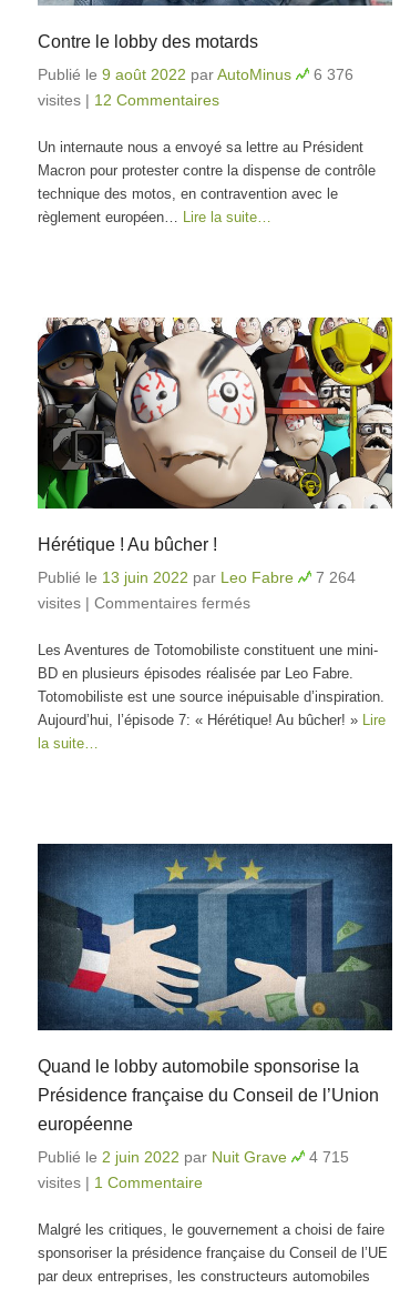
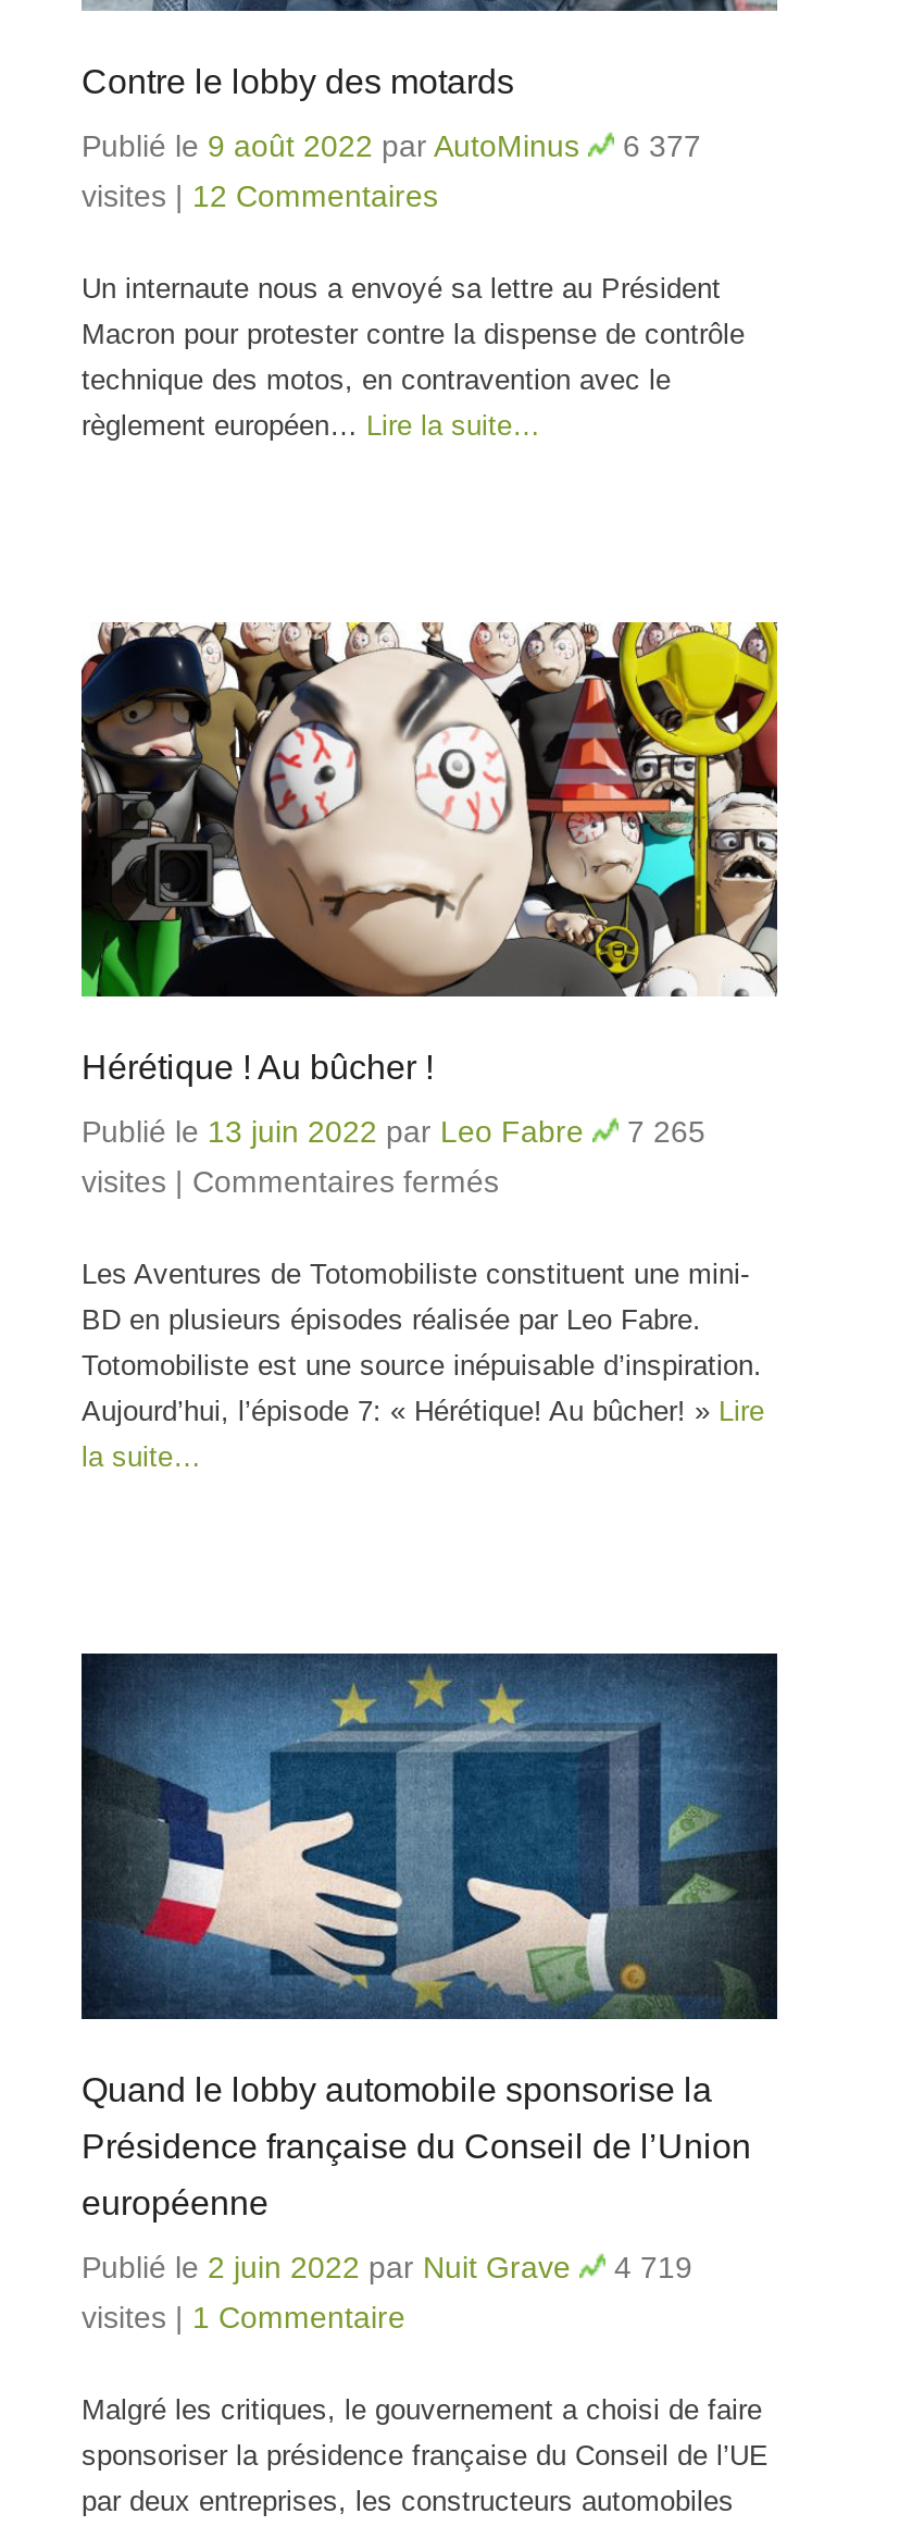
[38,65,353,83] Publié le 9 août 2022 par AutoMinus 6 376 -> [82,127,701,162] Publié le 9 août 2022 par AutoMinus 6 377
[38,569,356,587] Publié le 13 juin 2022 par Leo Fabre 7 264 -> [82,1115,705,1150] Publié le 13 juin 2022 par Leo Fabre 7 265
[38,1148,349,1166] Publié le 2 juin 2022 par Nuit Grave 4 715 -> [82,2249,692,2284] Publié le 2 juin 2022 par Nuit Grave 4 719

